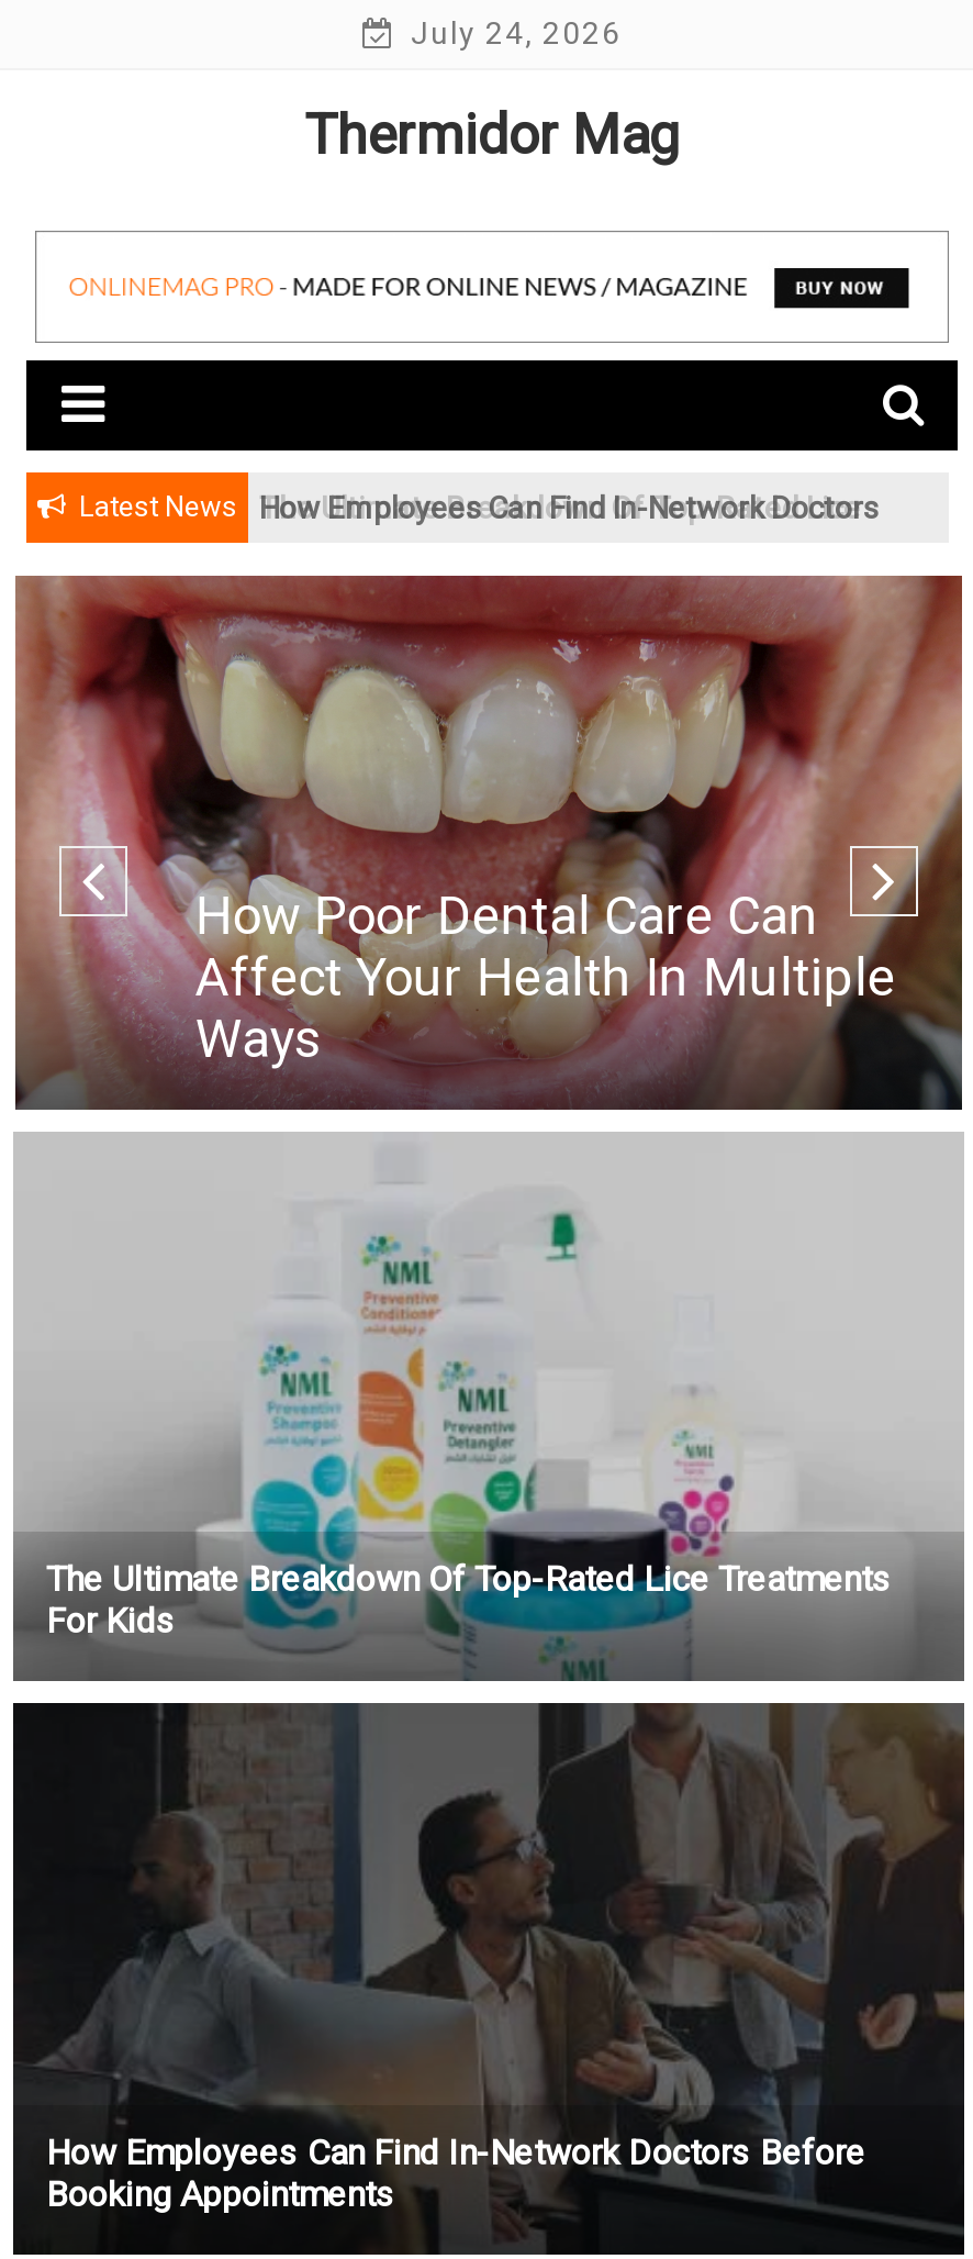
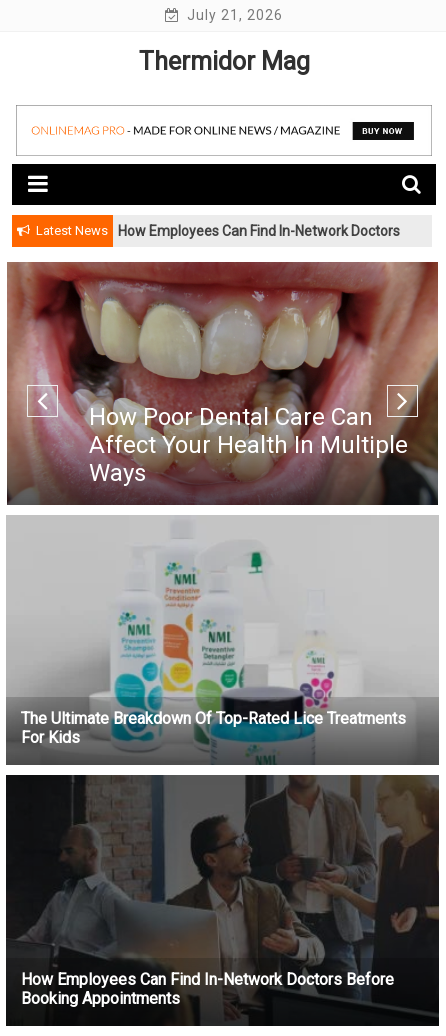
[402,15,622,51] July 24, 2026 -> [183,7,283,23] July 21, 2026

